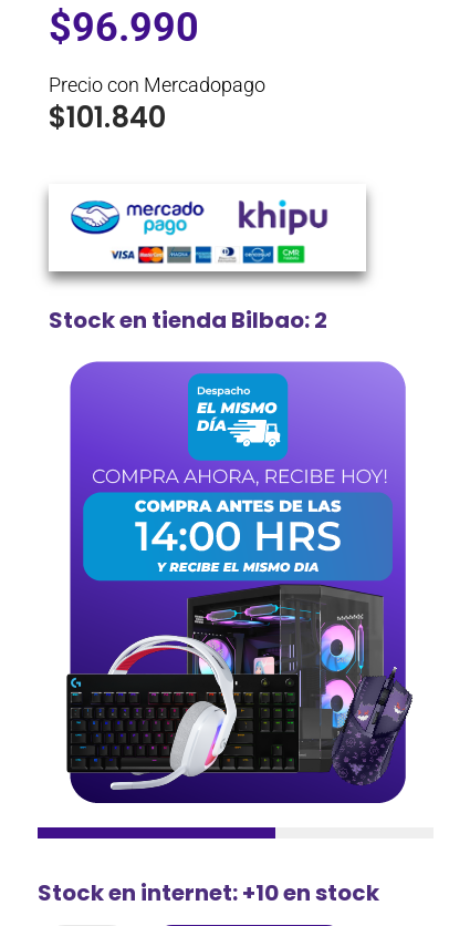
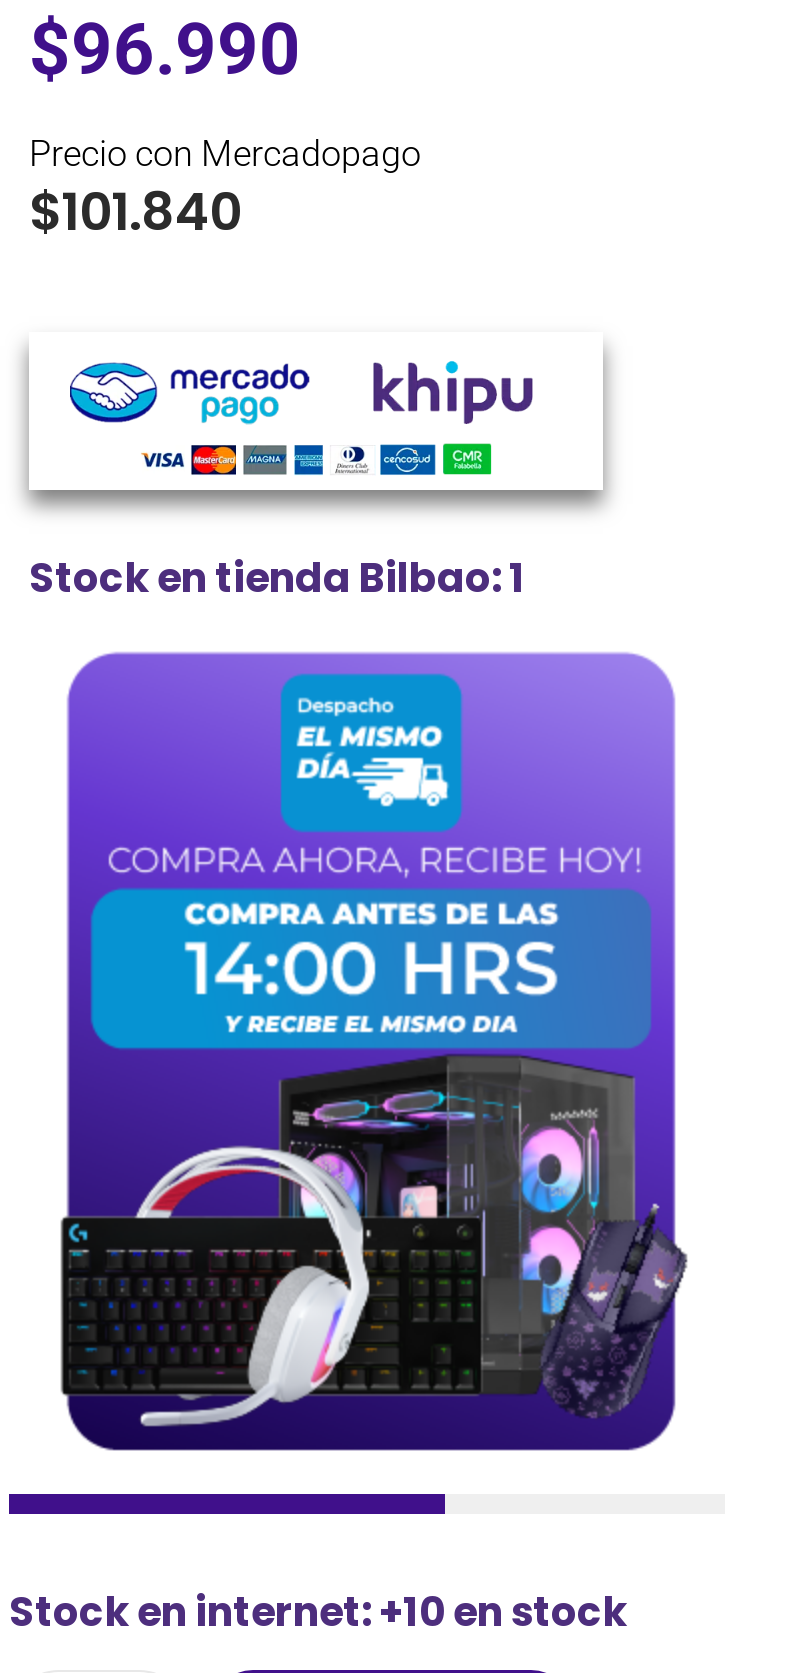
[49,304,327,336] Stock en tienda Bilbao: 2 -> [29,550,525,606] Stock en tienda Bilbao: 1

